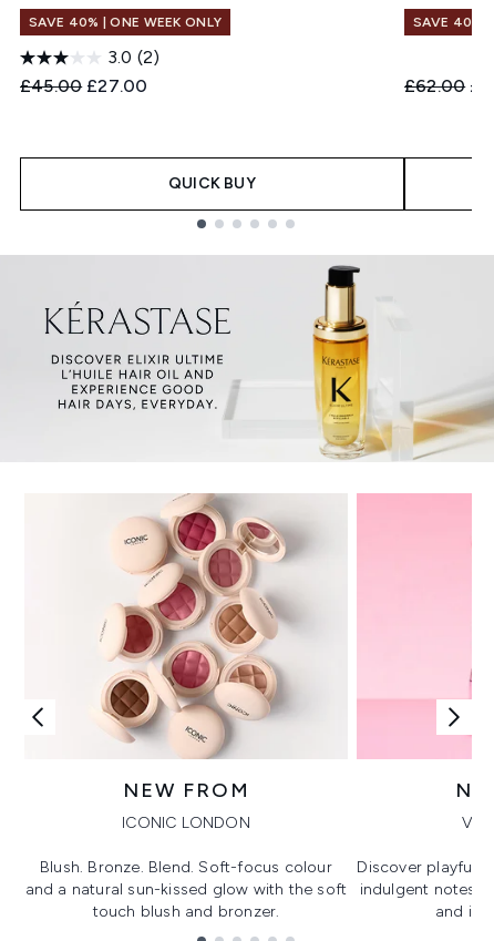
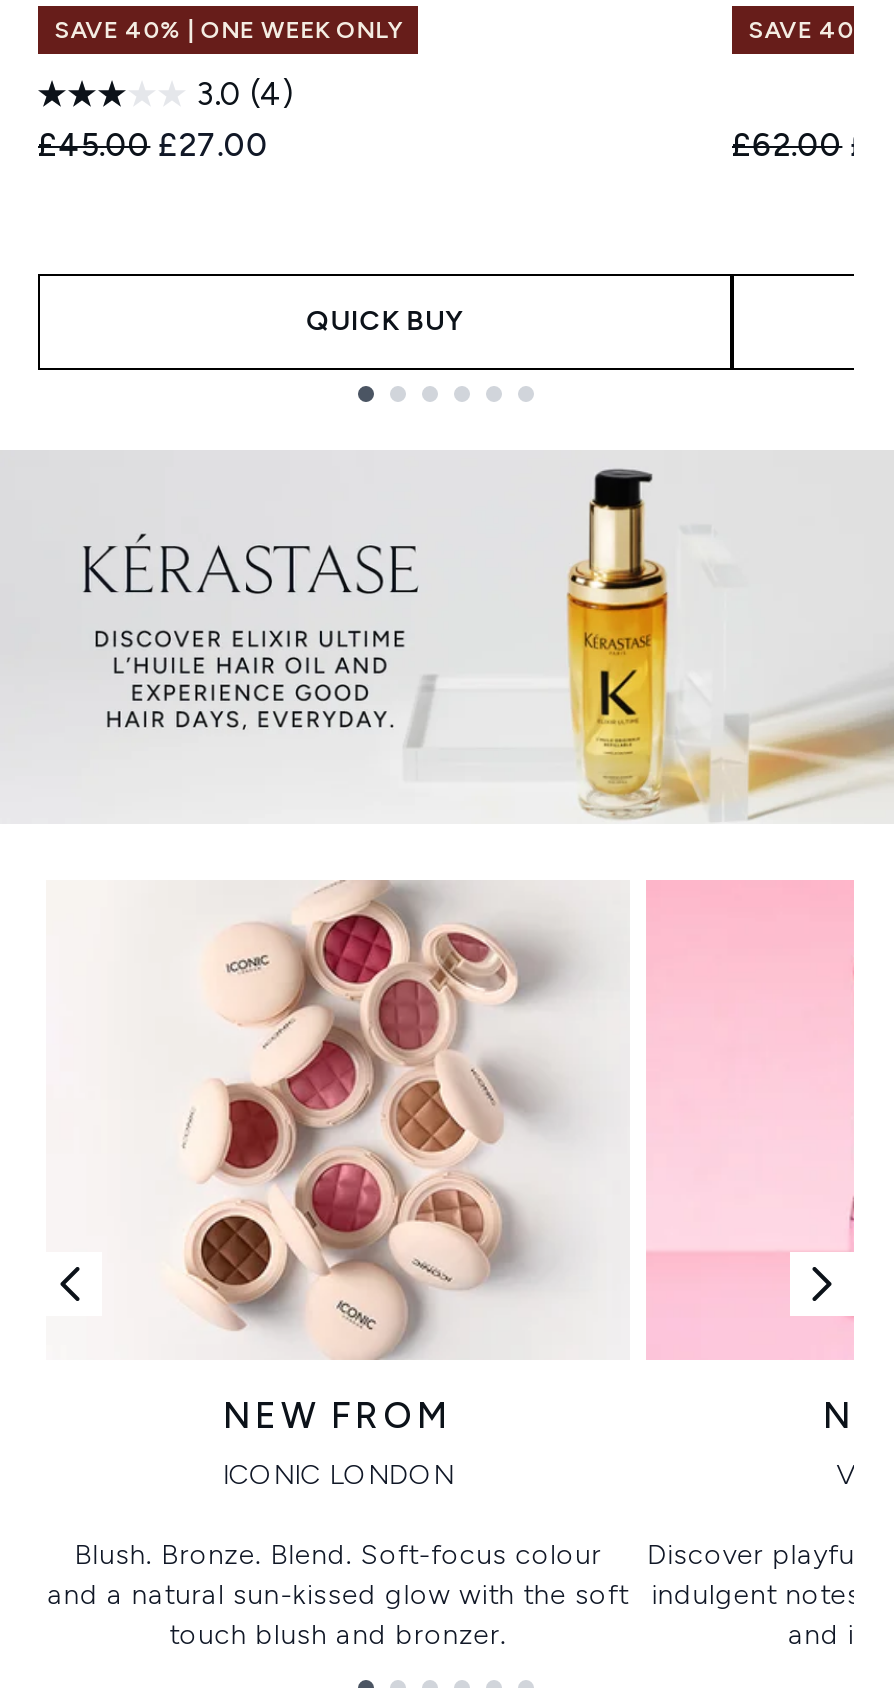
[107,47,159,68] 3.0 (2) -> [196,74,294,112] 3.0 (4)

